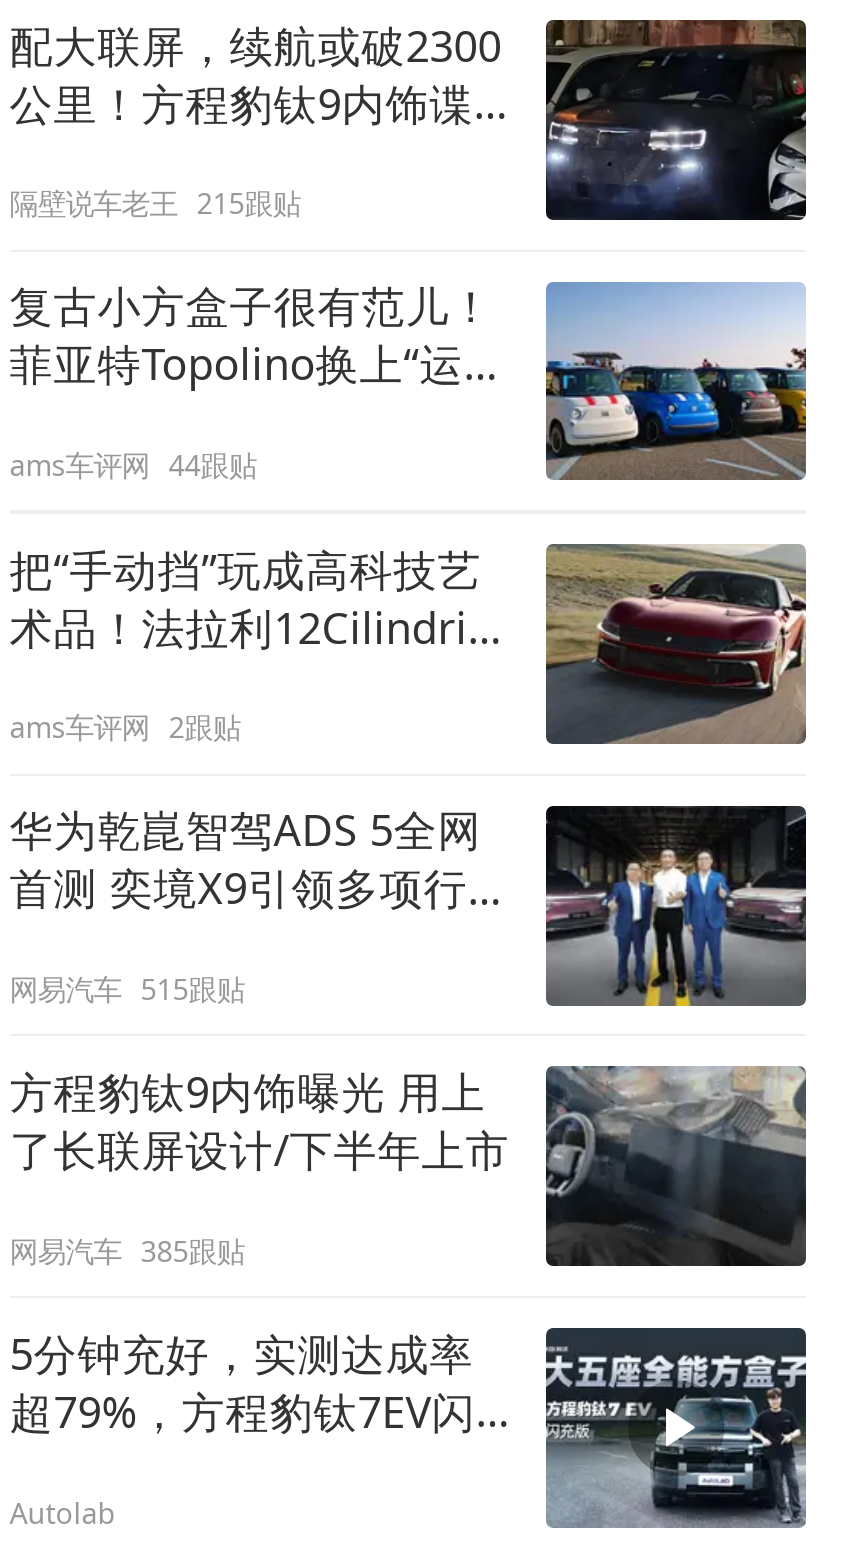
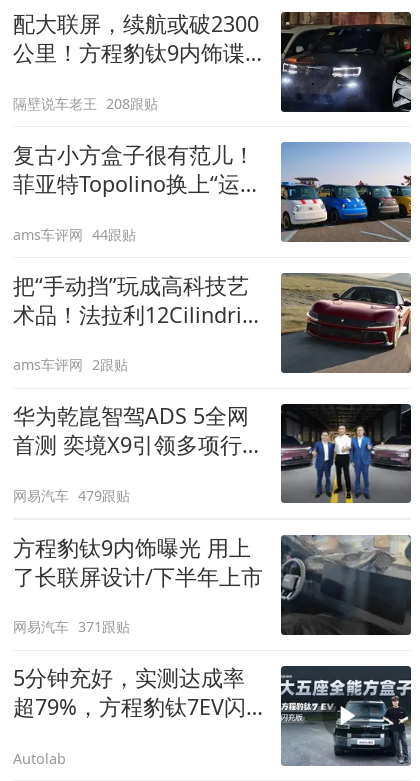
[9,184,301,222] 隔壁说车老王 215跟贴 -> [13,94,158,113] 隔壁说车老王 208跟贴
[9,969,245,1007] 网易汽车 515跟贴 -> [13,486,130,505] 网易汽车 479跟贴
[9,1231,245,1269] 网易汽车 385跟贴 -> [13,617,130,636] 网易汽车 371跟贴

